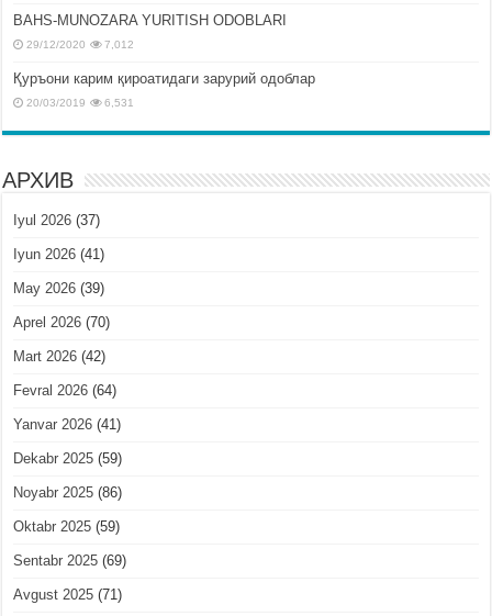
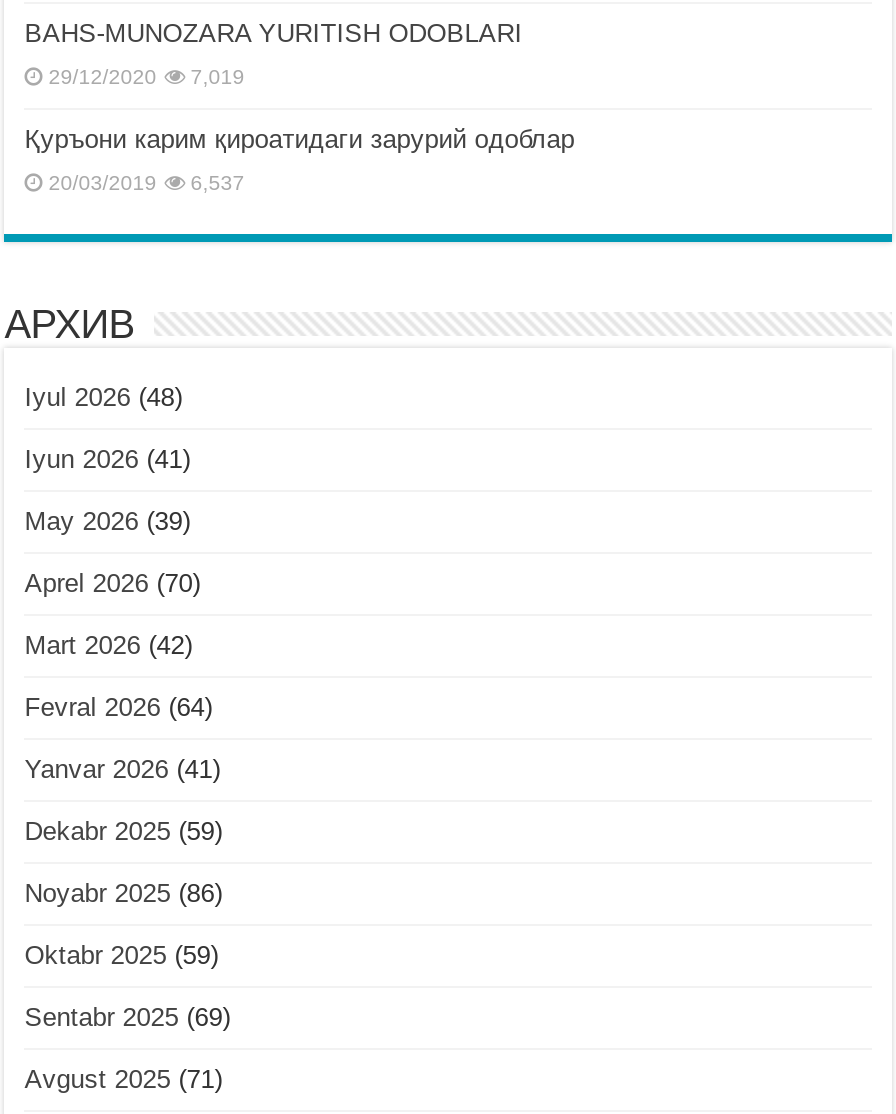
[27,39,134,51] 29/12/2020 7,012 -> [48,66,244,88] 29/12/2020 7,019
[27,97,134,109] 20/03/2019 6,531 -> [48,172,244,194] 20/03/2019 6,537
[13,212,100,229] Iyul 2026 (37) -> [24,382,182,412] Iyul 2026 (48)

